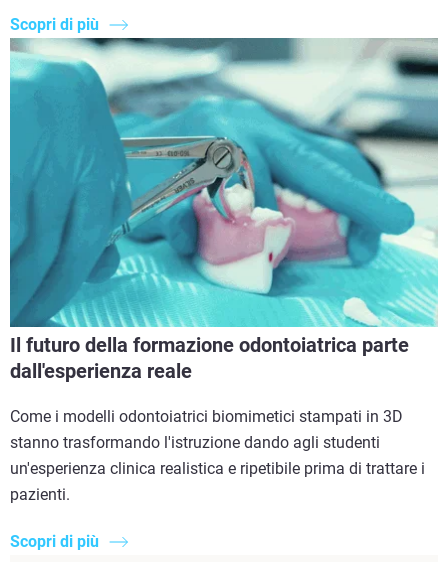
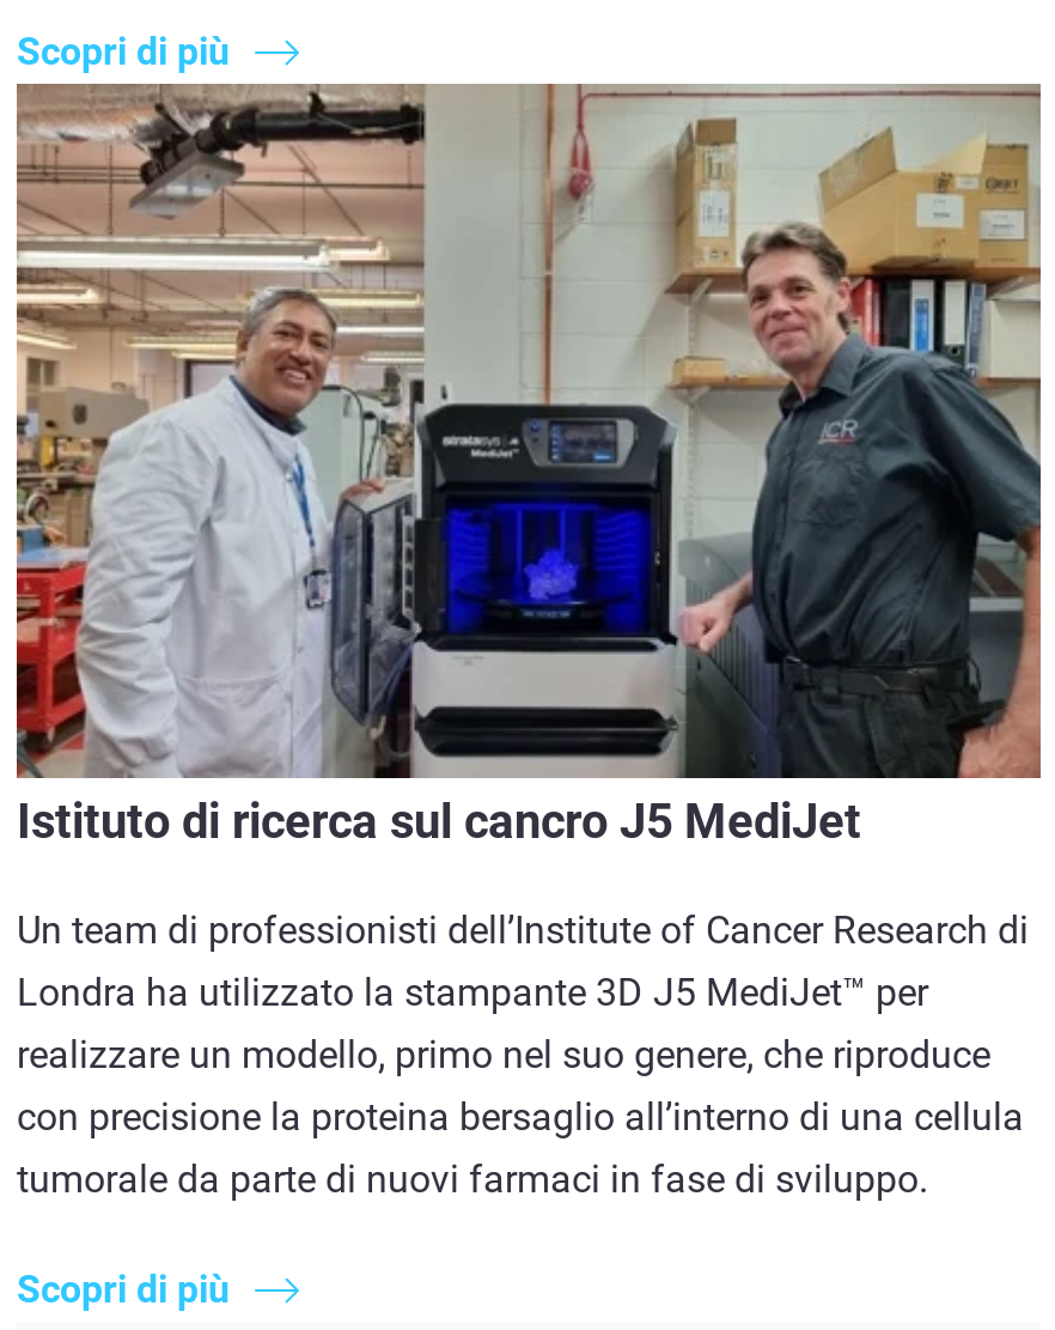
[9,37,439,383] [image] | Il futuro della formazione odontoiatrica parte | dall'esperienza reale -> [14,84,1043,849] [image] | Istituto di ricerca sul cancro J5 MediJet
[10,407,425,504] Come i modelli odontoiatrici biomimetici stampati in 3D | stanno trasformando l'istruzione dando agli studenti | un'esperienza clinica realistica e ripetibile prima di trattare i | pazienti. -> [17,906,1029,1200] Un team di professionisti dell’Institute of Cancer Research di | Londra ha utilizzato la stampante 3D J5 MediJet™ per | realizzare un modello, primo nel suo genere, che riproduce | con precisione la proteina bersaglio all’interno di una cellula | tumorale da parte di nuovi farmaci in fase di sviluppo.

